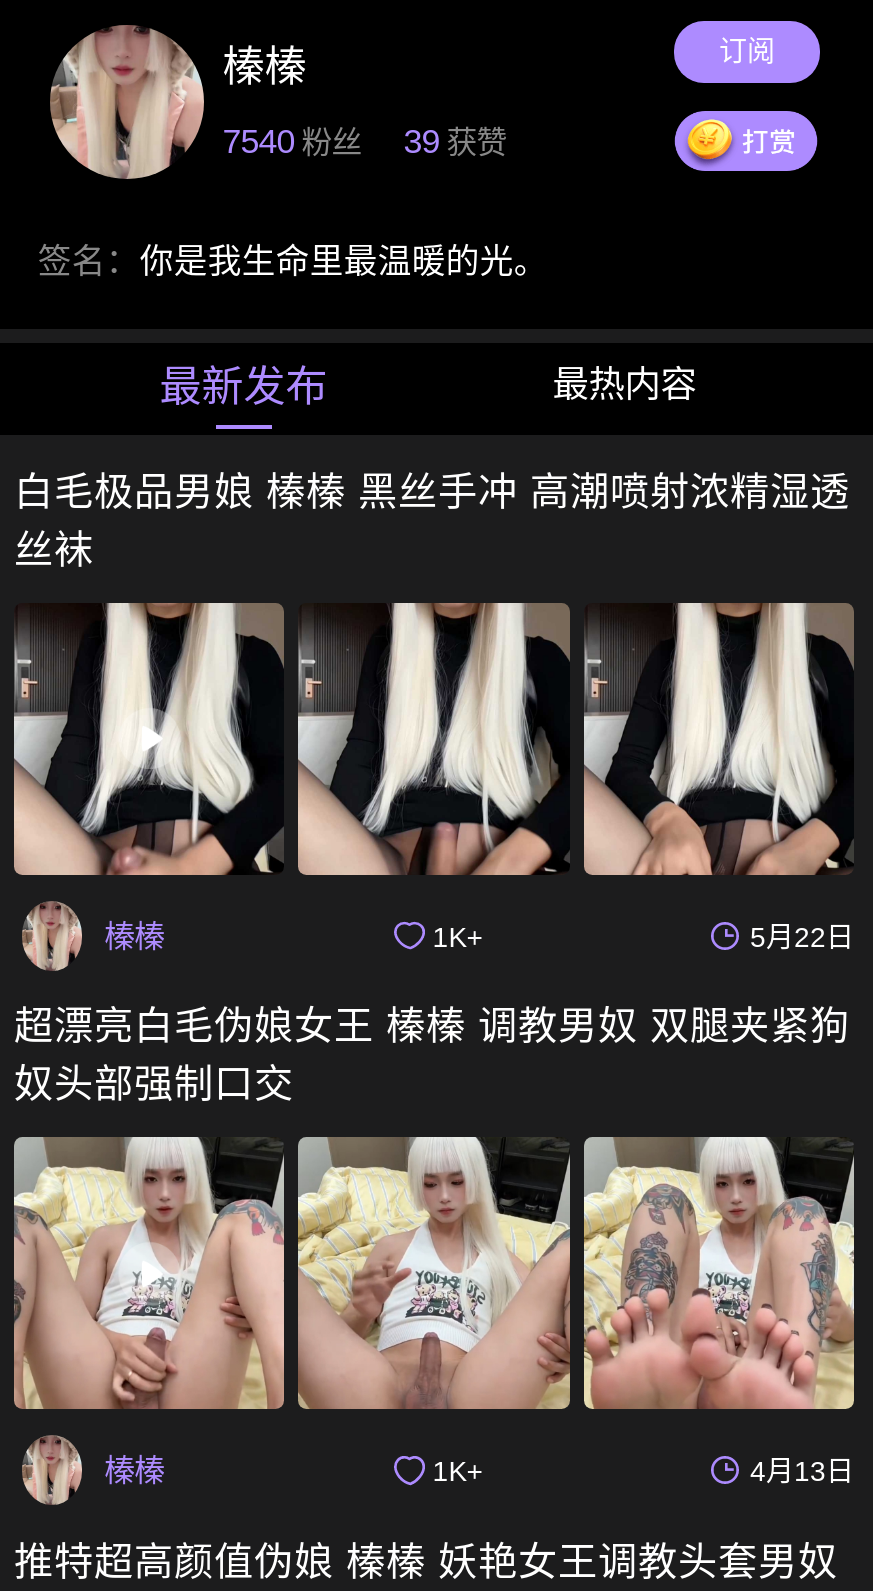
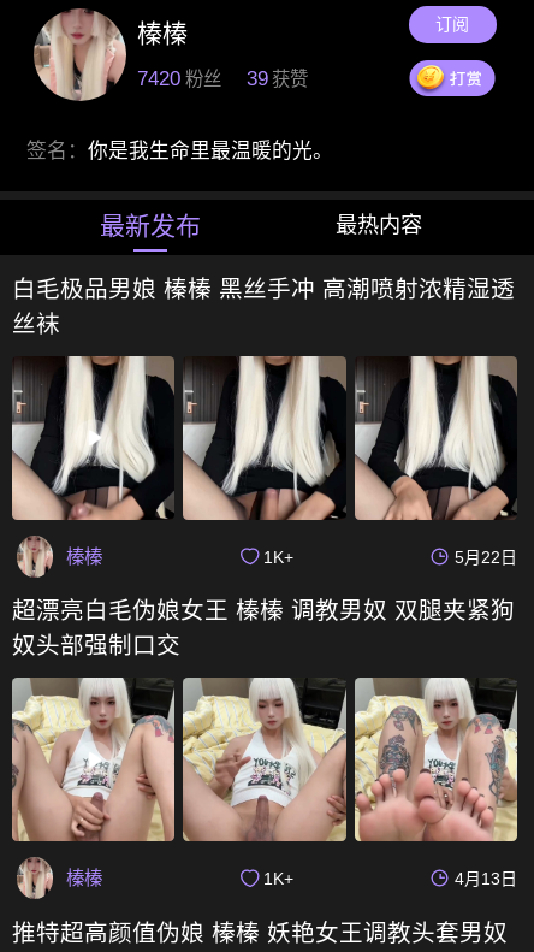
[223,124,507,162] 7540 粉丝 39 获赞 -> [137,68,308,91] 7420 粉丝 39 获赞

